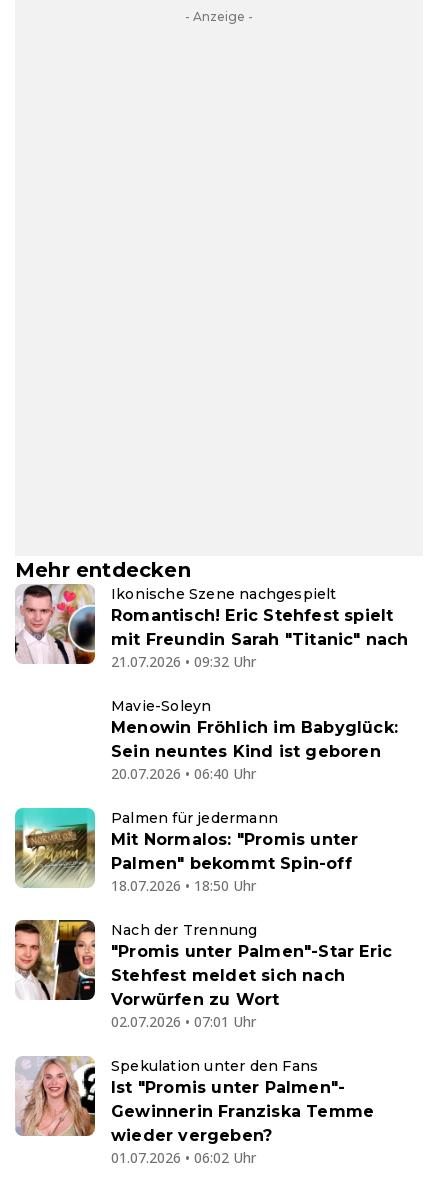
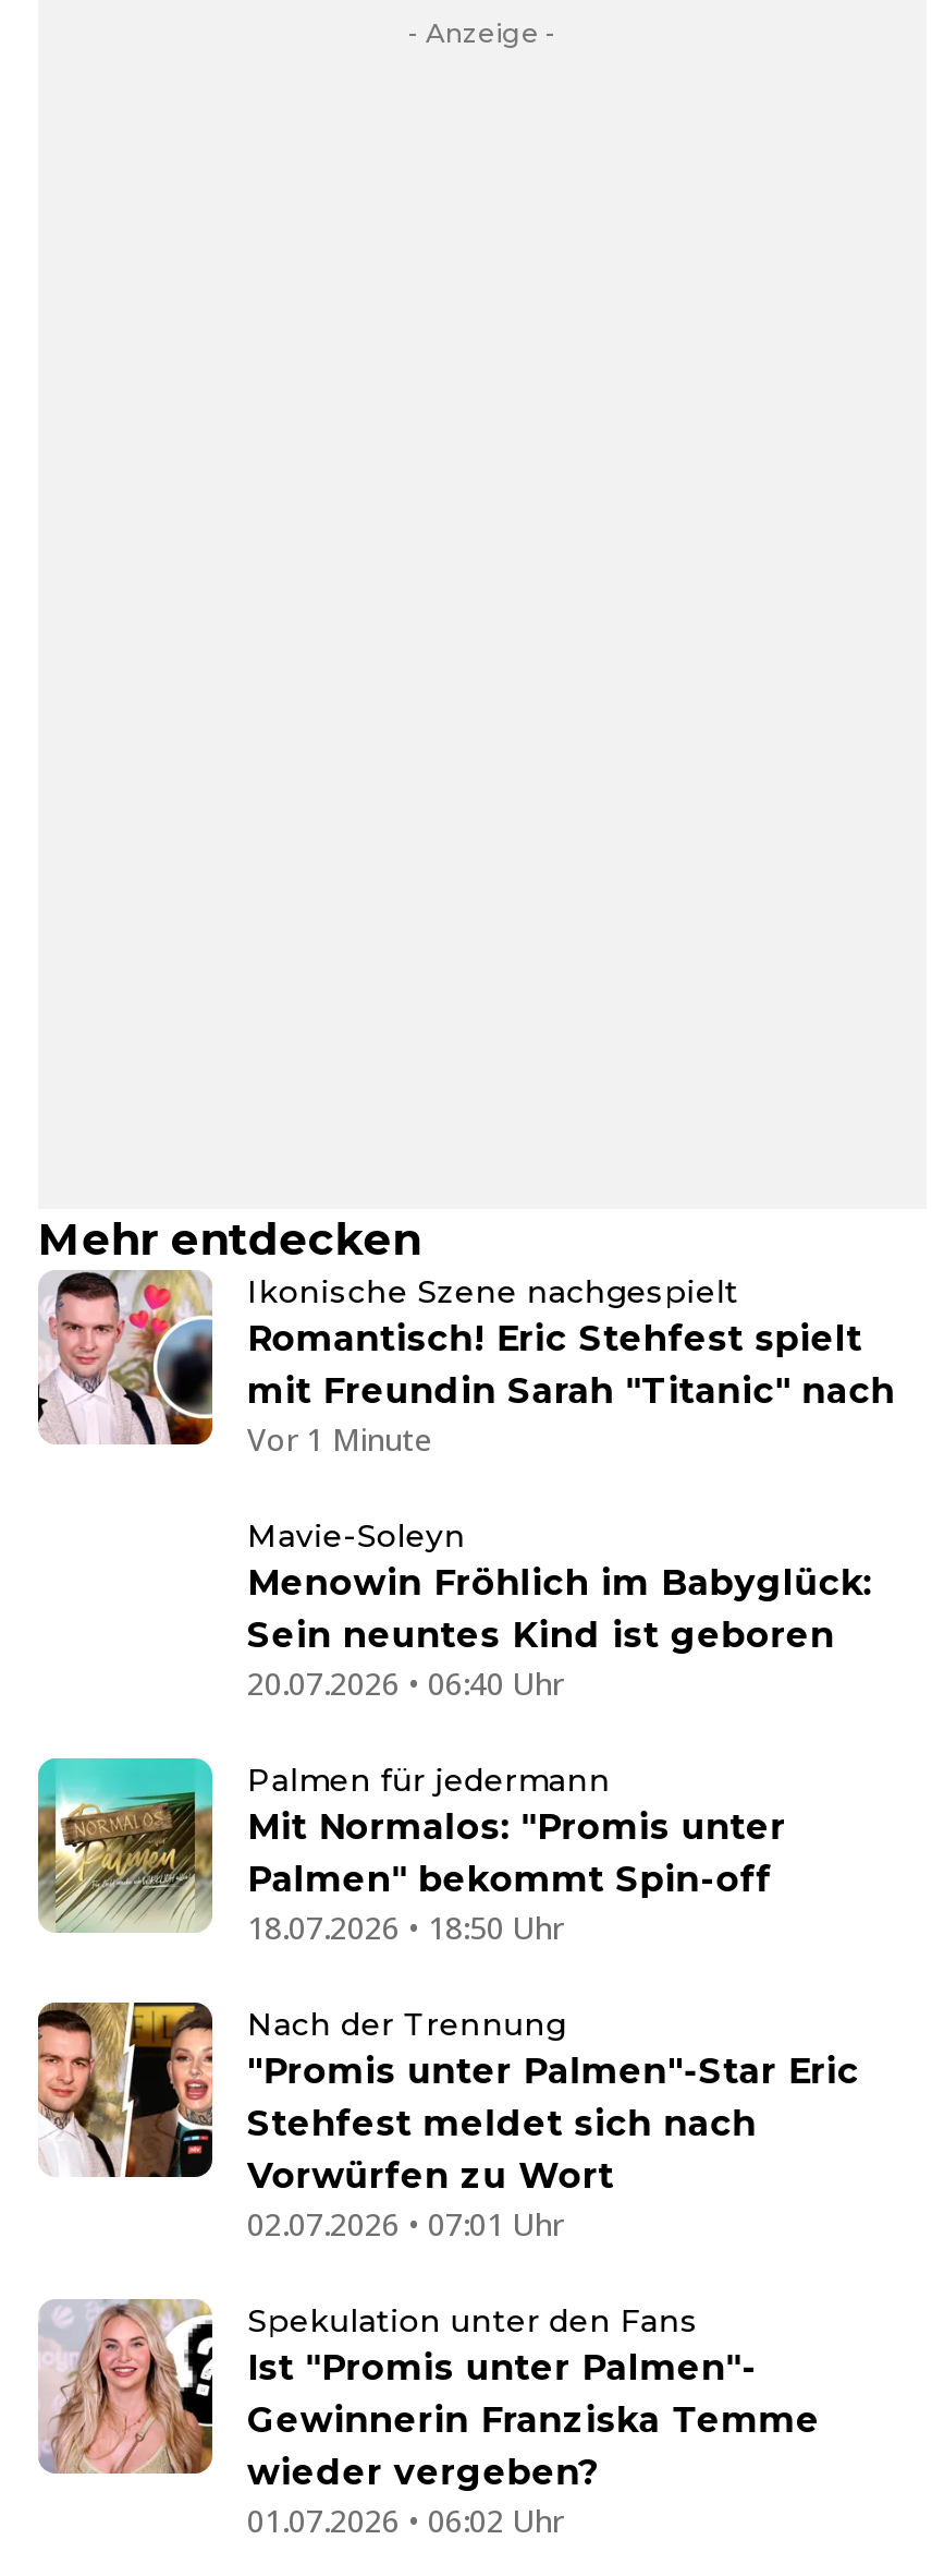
[111,652,256,671] 21.07.2026 • 09:32 Uhr -> [247,1418,432,1460] Vor 1 Minute

